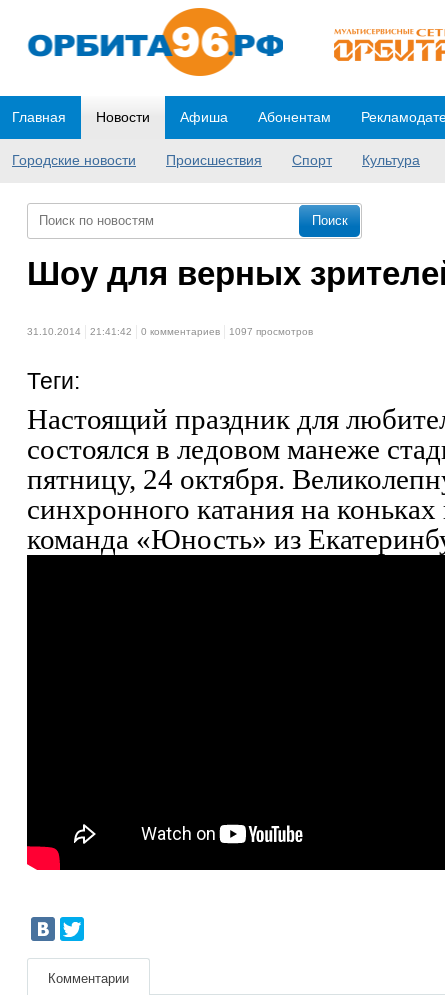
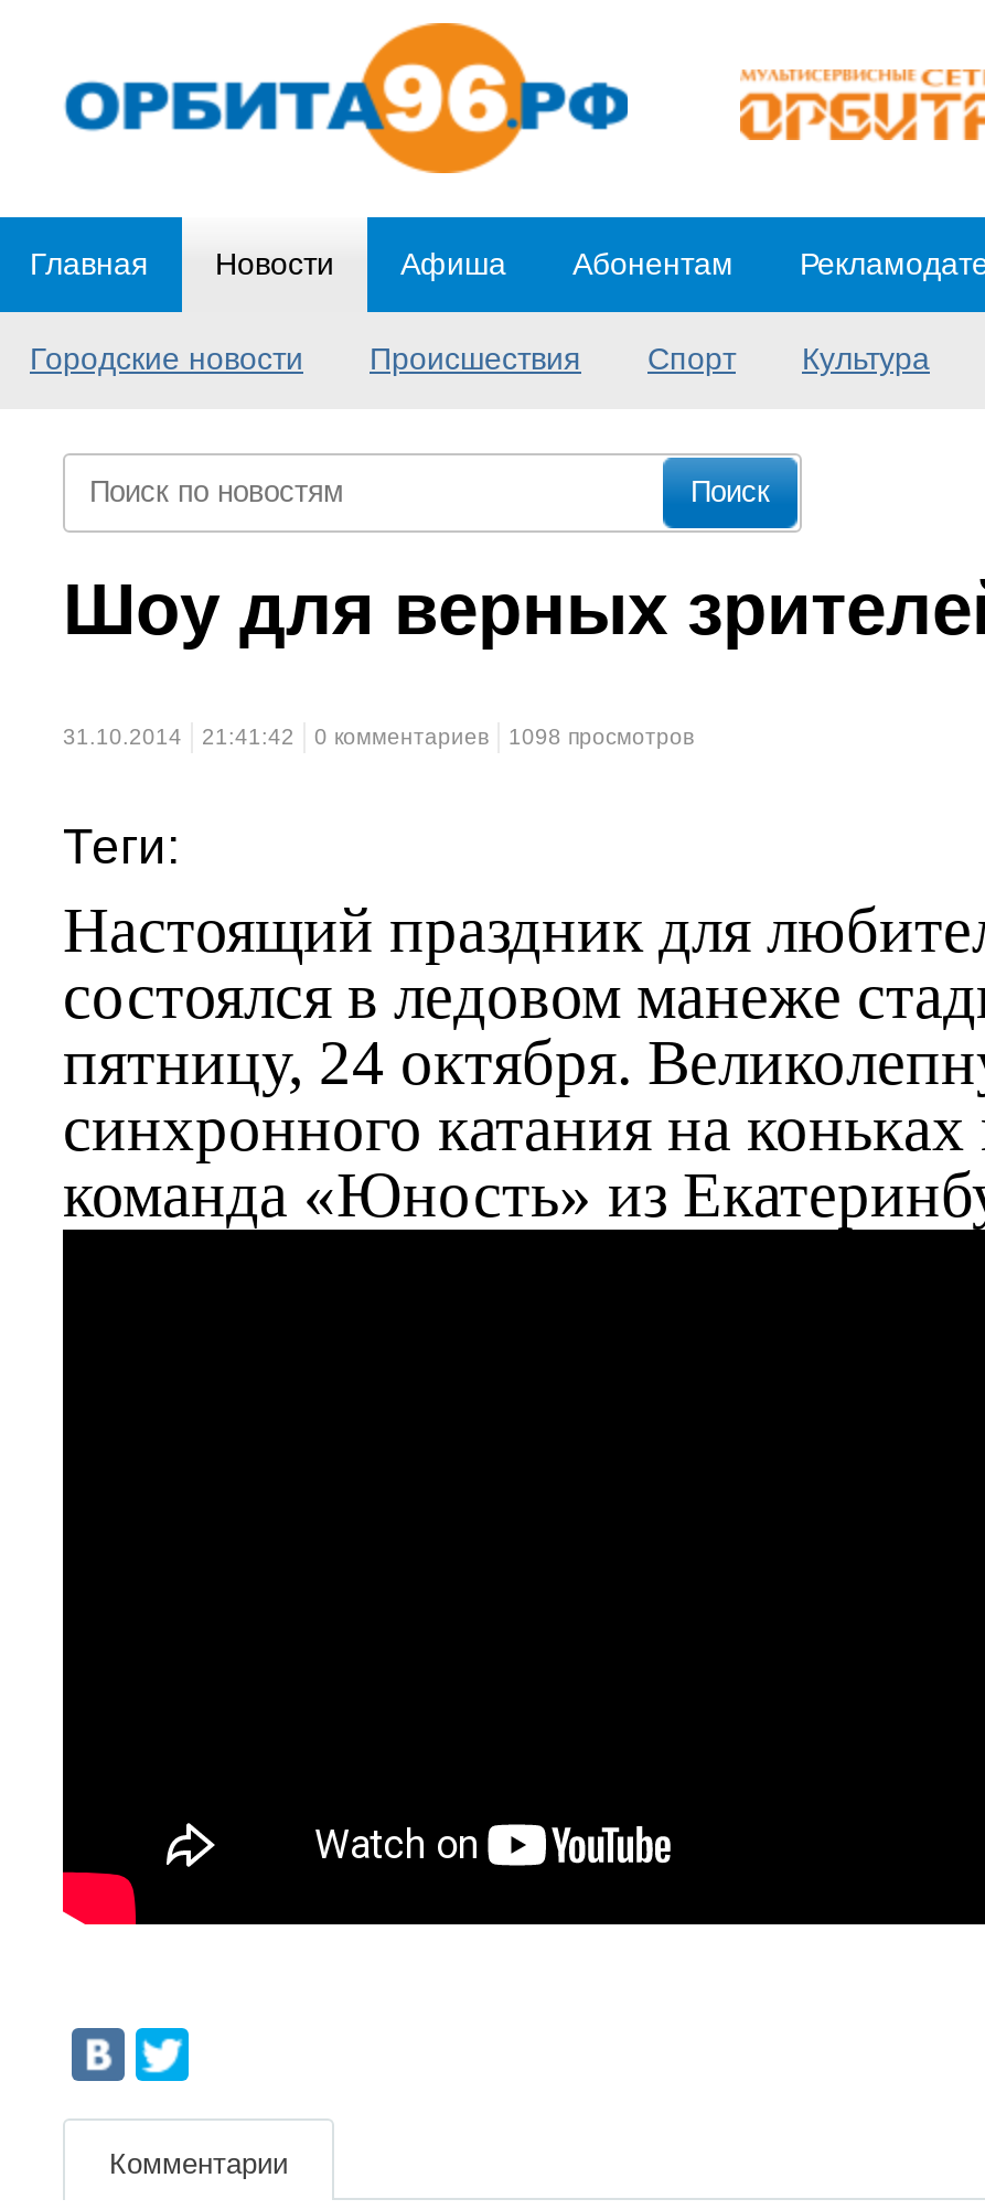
[27,326,313,337] 31.10.2014 21:41:42 0 комментариев 1097 просмотров -> [63,725,694,749] 31.10.2014 21:41:42 0 комментариев 1098 просмотров

